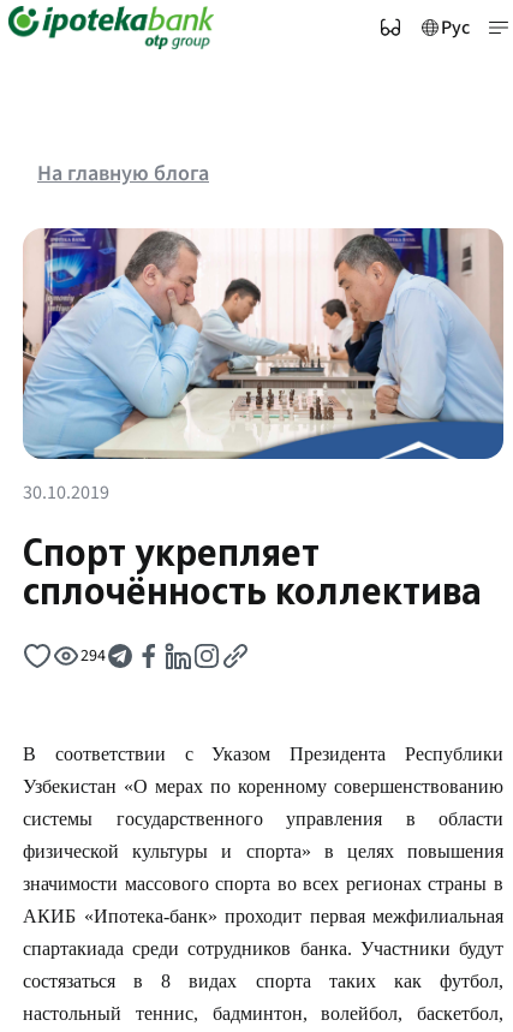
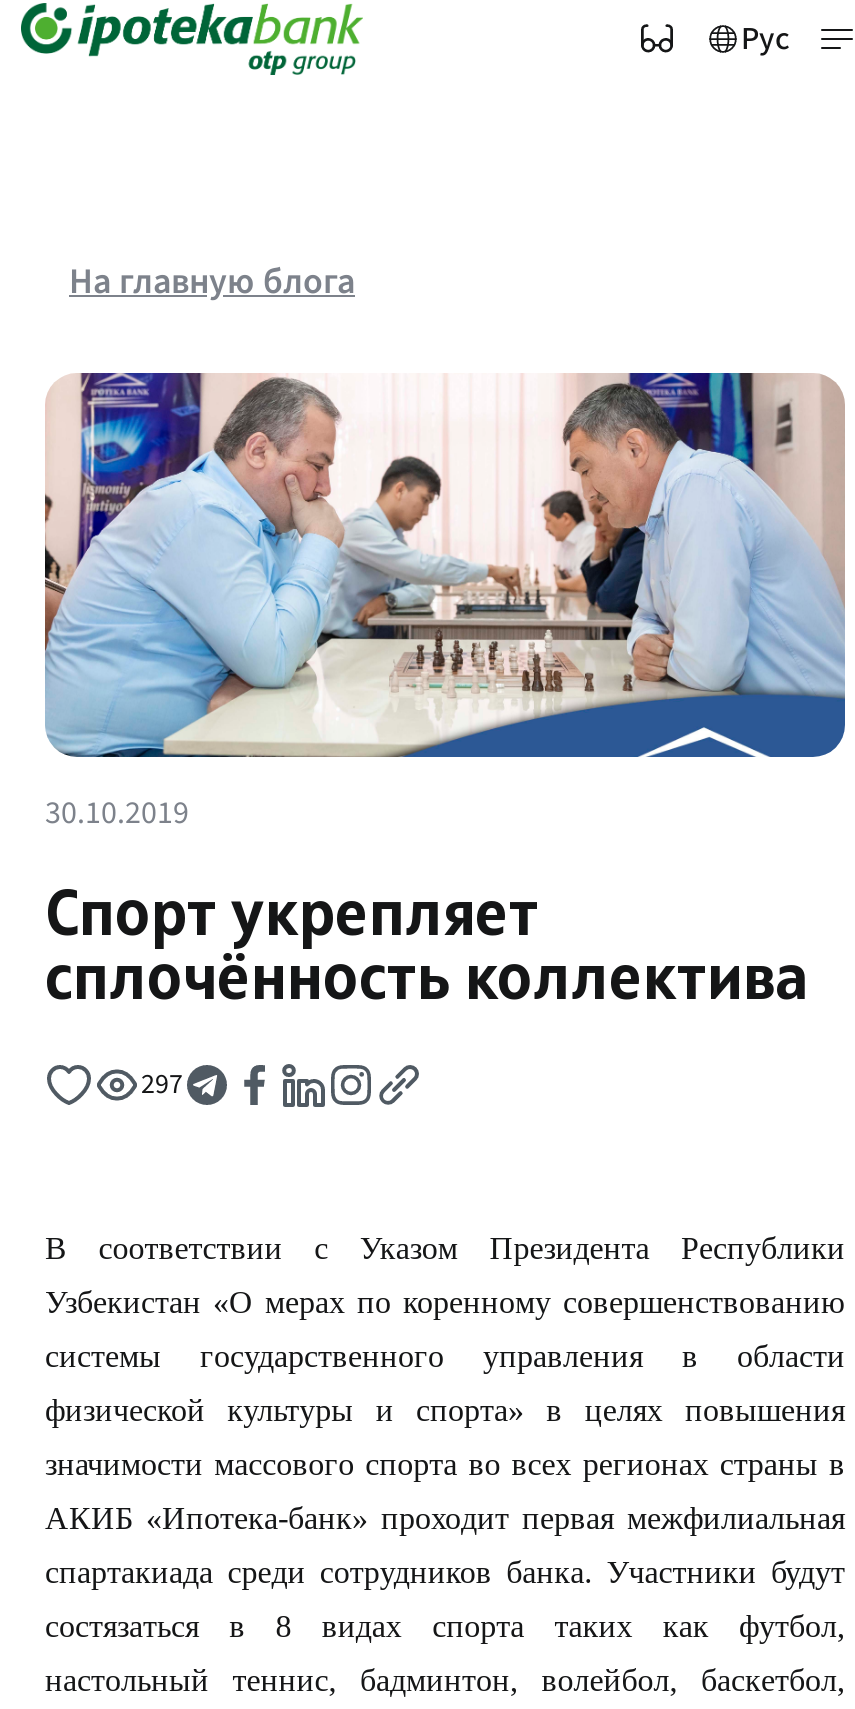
[80,644,106,668] 294 -> [141,1065,183,1105] 297

